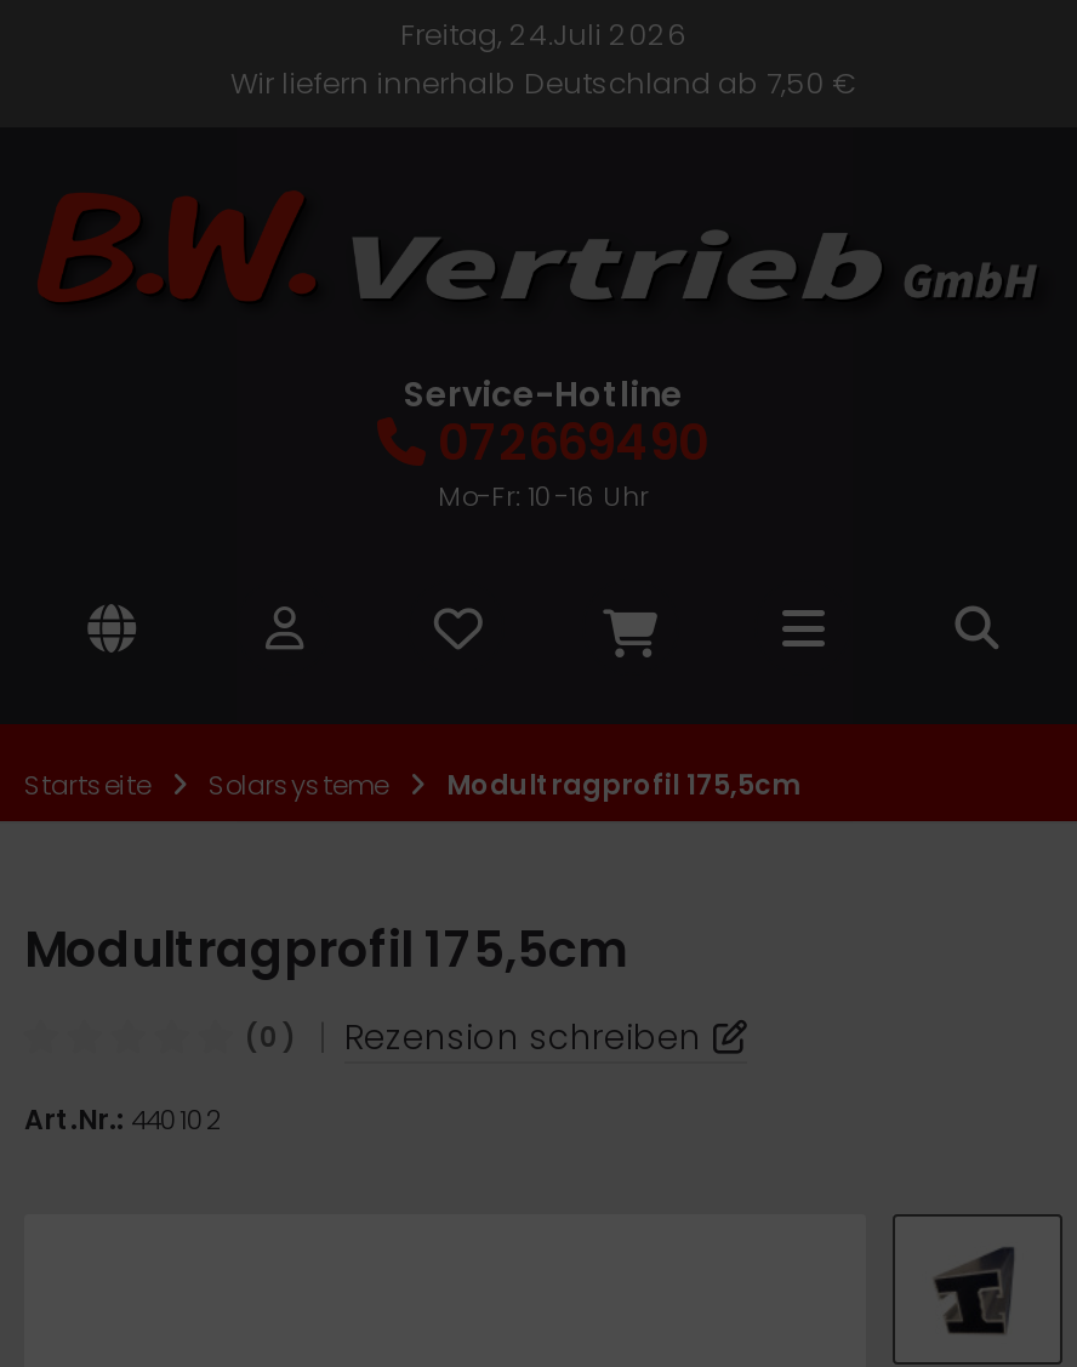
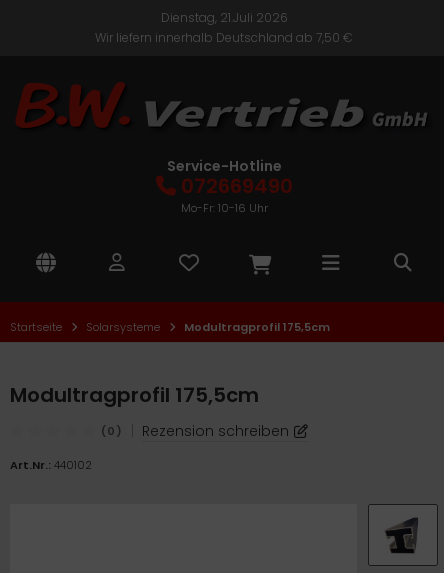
[400,13,686,55] Freitag, 24.Juli 2026 -> [160,9,287,26] Dienstag, 21.Juli 2026

